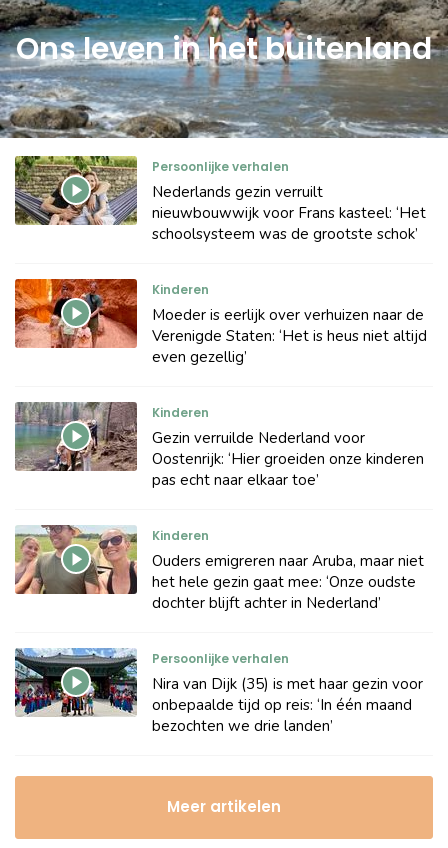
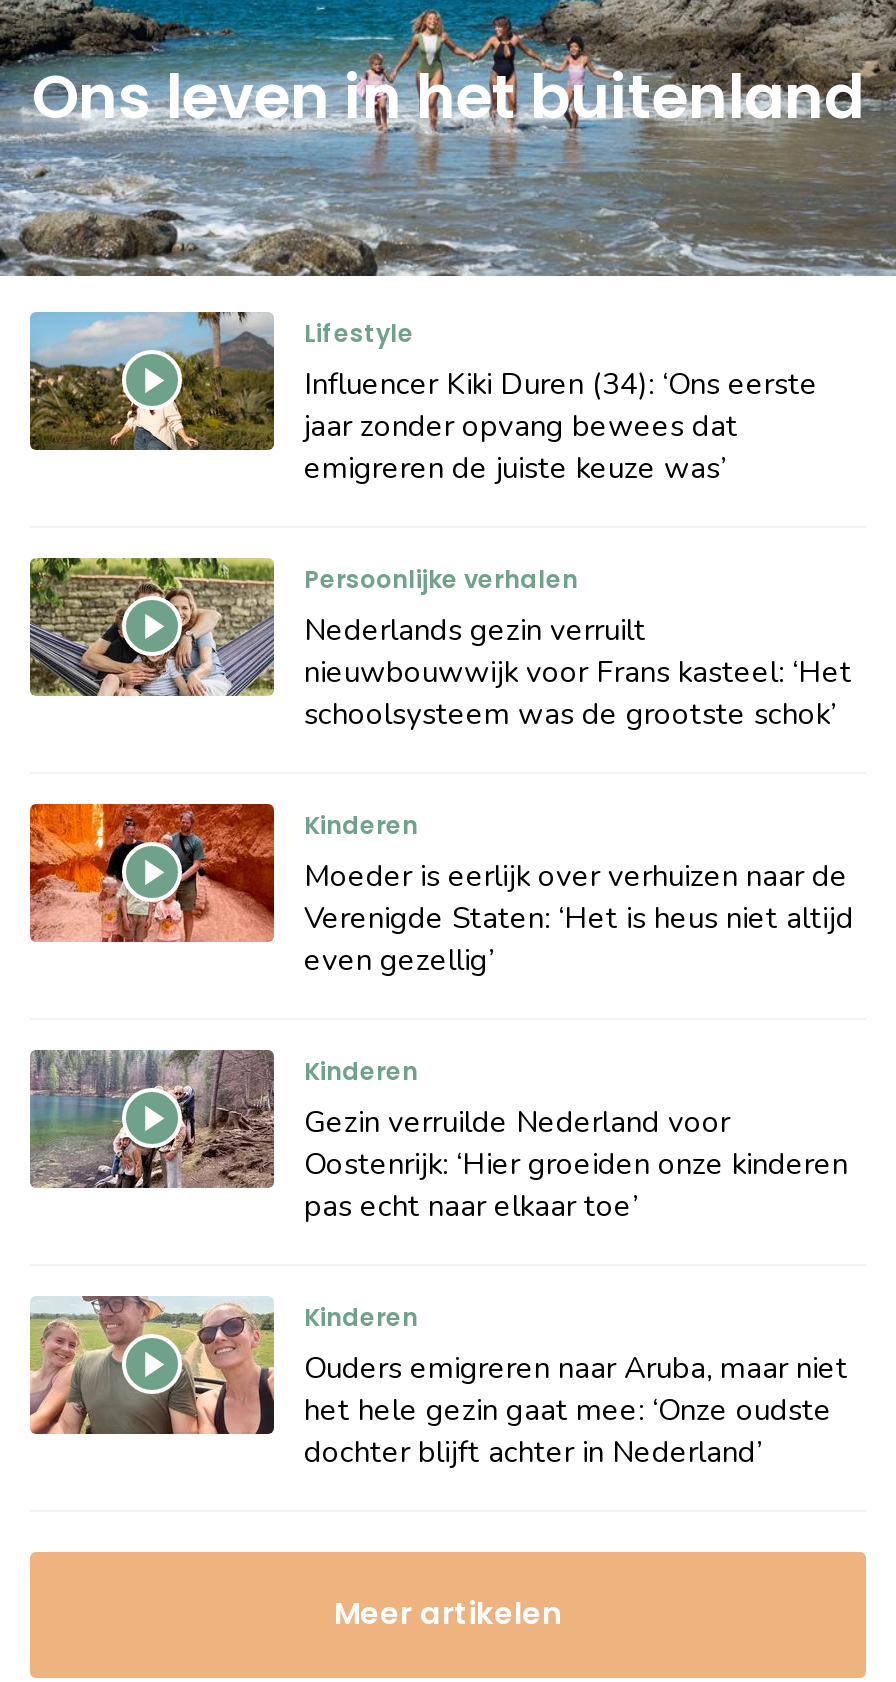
none -> [28,310,818,488] [image] | Lifestyle | Influencer Kiki Duren (34): ‘Ons eerste | jaar zonder opvang bewees dat | emigreren de juiste keuze was’
moved [13,154,427,613] -> [26,554,854,1472]: [image] | Persoonlijke verhalen | Nederlands gezin verruilt | ... | het hele gezin gaat mee: ‘Onze oudste | dochter blijft achter in Nederland’
[14,648,423,736] [image] | Persoonlijke verhalen | Nira van Dijk (35) is met haar gezin voor | onbepaalde tijd op reis: ‘In één maand | bezochten we drie landen’ -> none

